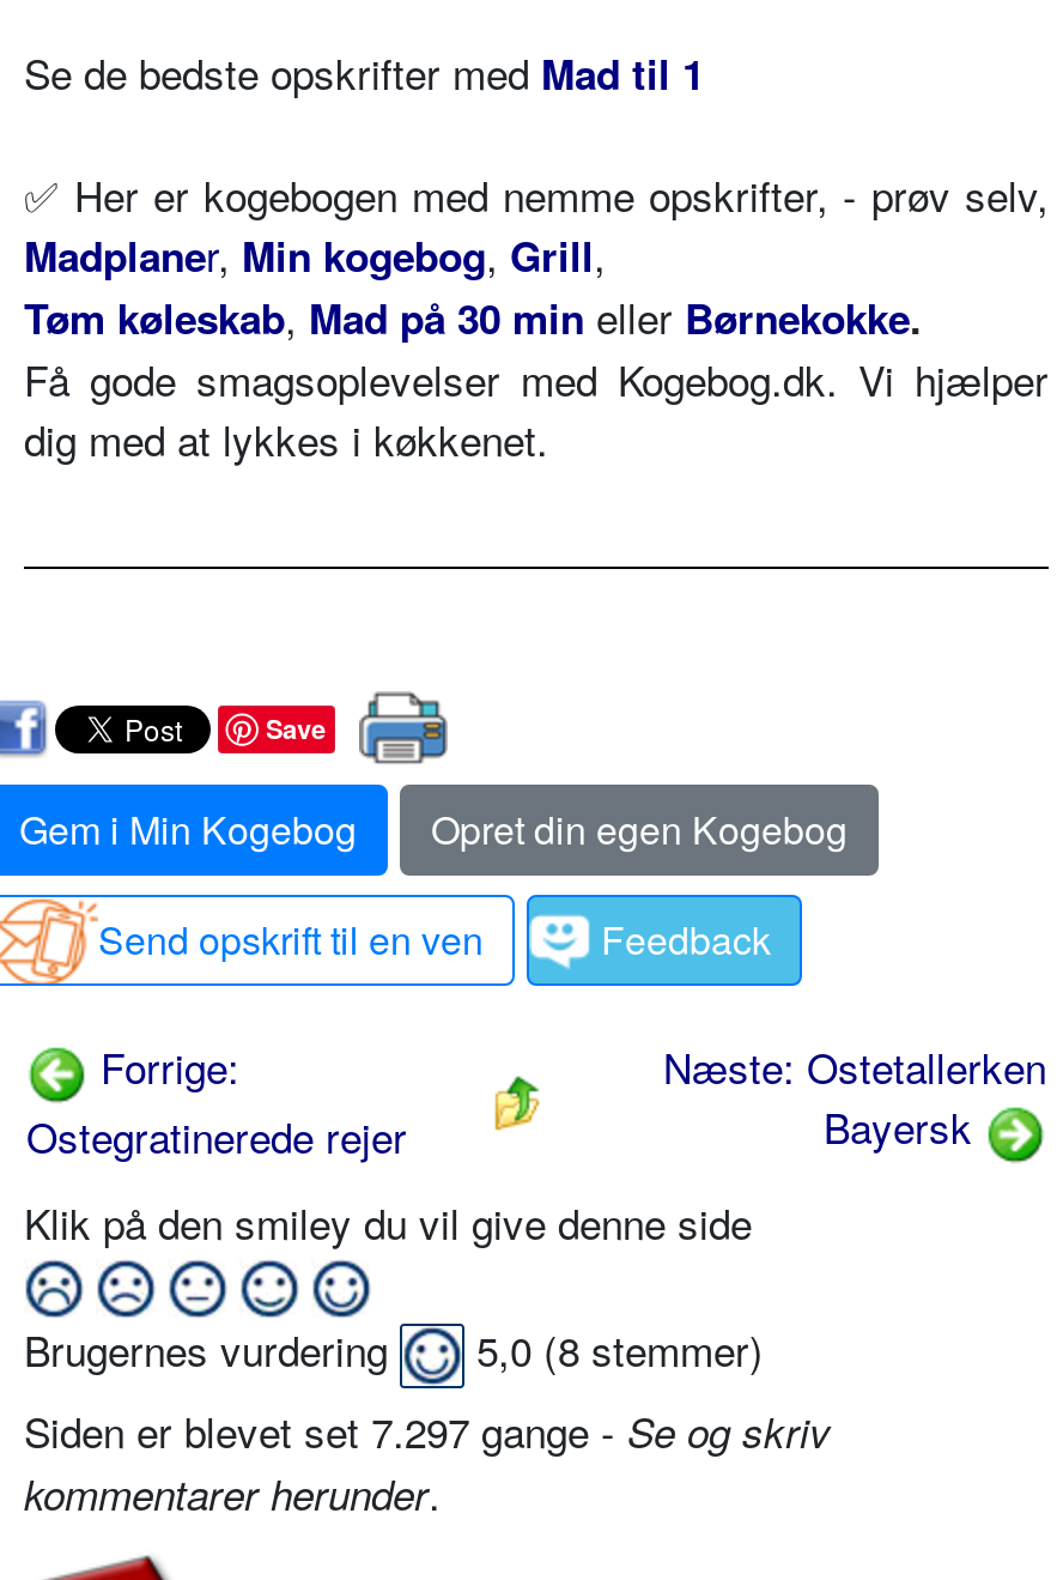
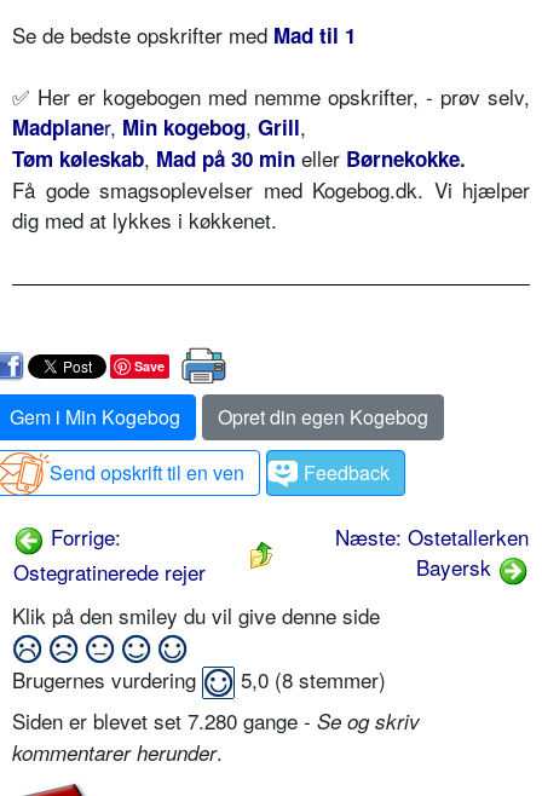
[24,1401,831,1461] Siden er blevet set 7.297 gange - Se og skriv -> [12,706,420,736] Siden er blevet set 7.280 gange - Se og skriv

